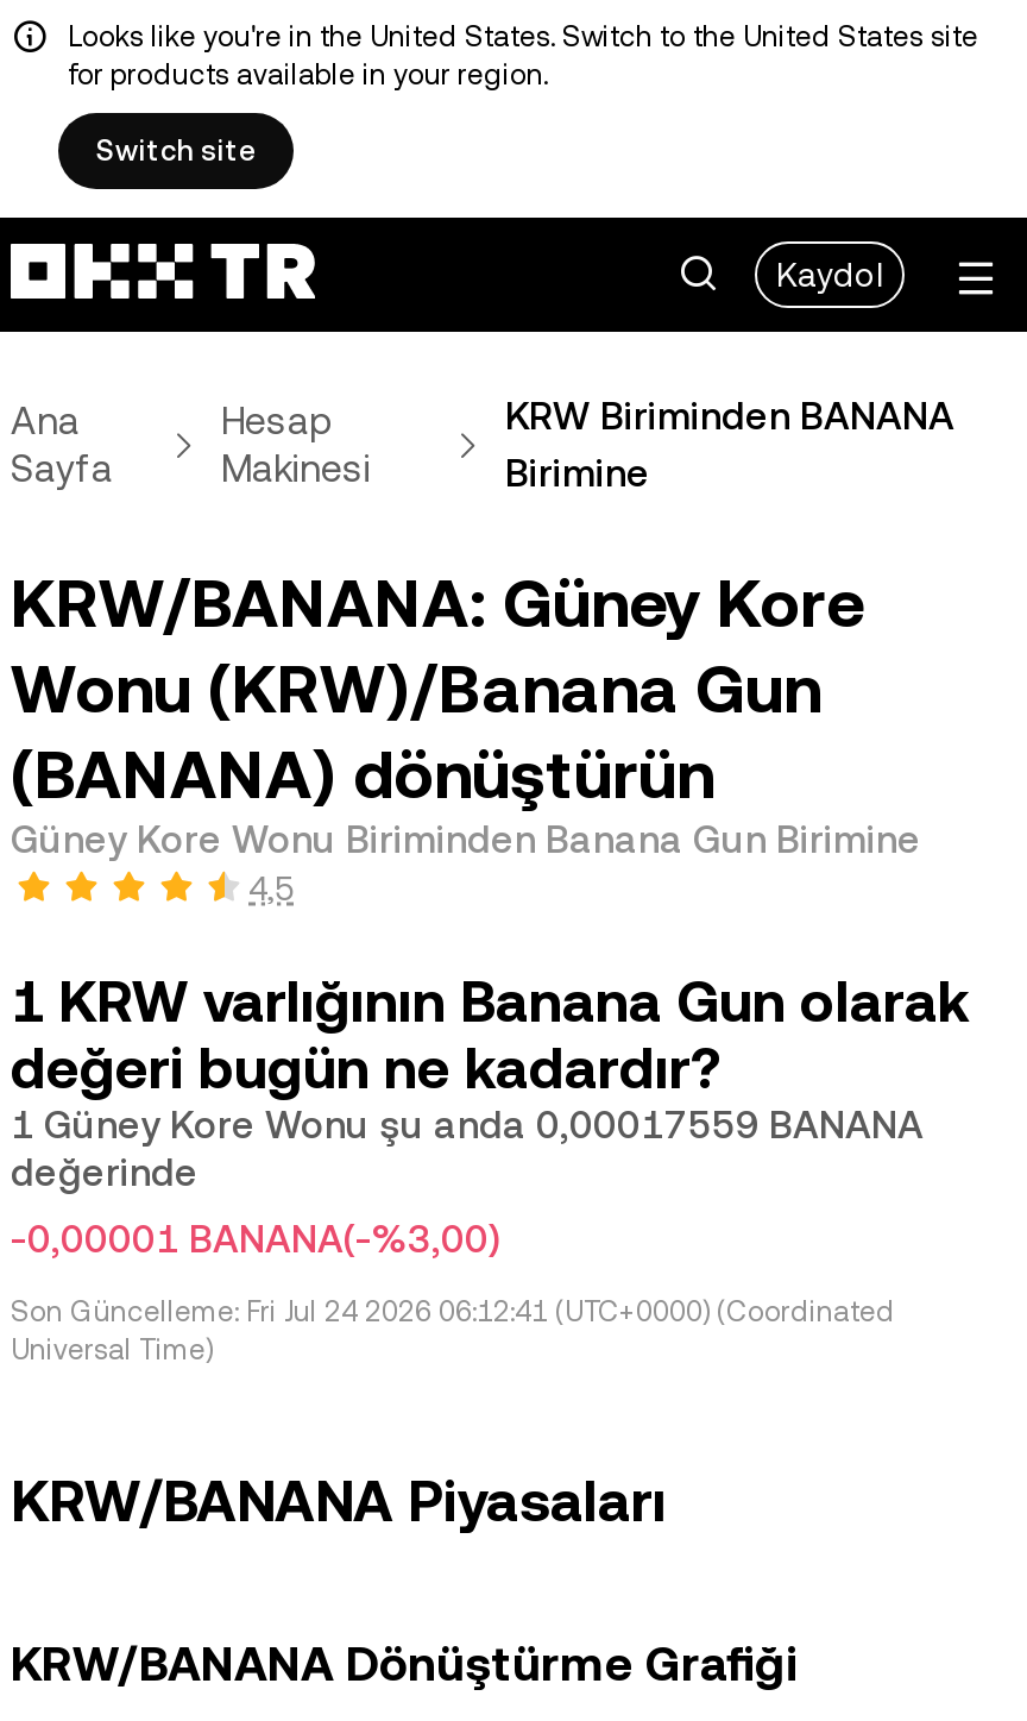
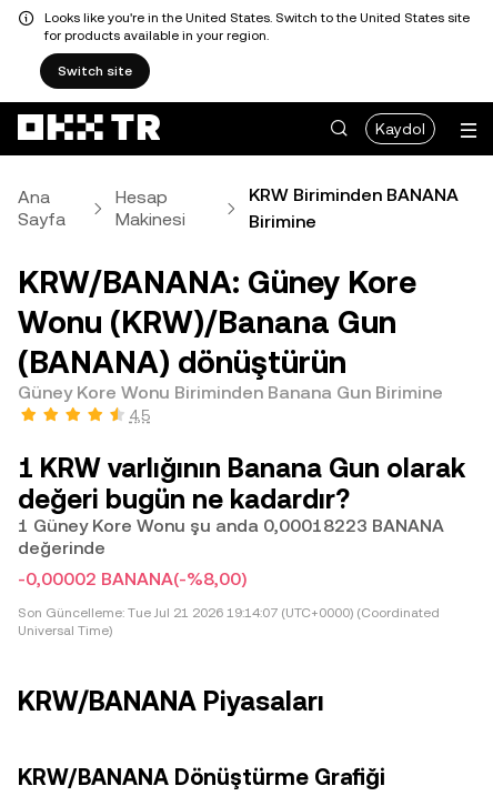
[11,1103,924,1148] 1 Güney Kore Wonu şu anda 0,00017559 BANANA -> [18,515,444,536] 1 Güney Kore Wonu şu anda 0,00018223 BANANA
[11,1217,500,1262] -0,00001 BANANA(-%3,00) -> [18,568,247,590] -0,00002 BANANA(-%8,00)
[11,1295,895,1329] Son Güncelleme: Fri Jul 24 2026 06:12:41 (UTC+0000) (Coordinated -> [18,605,440,621] Son Güncelleme: Tue Jul 21 2026 19:14:07 (UTC+0000) (Coordinated

